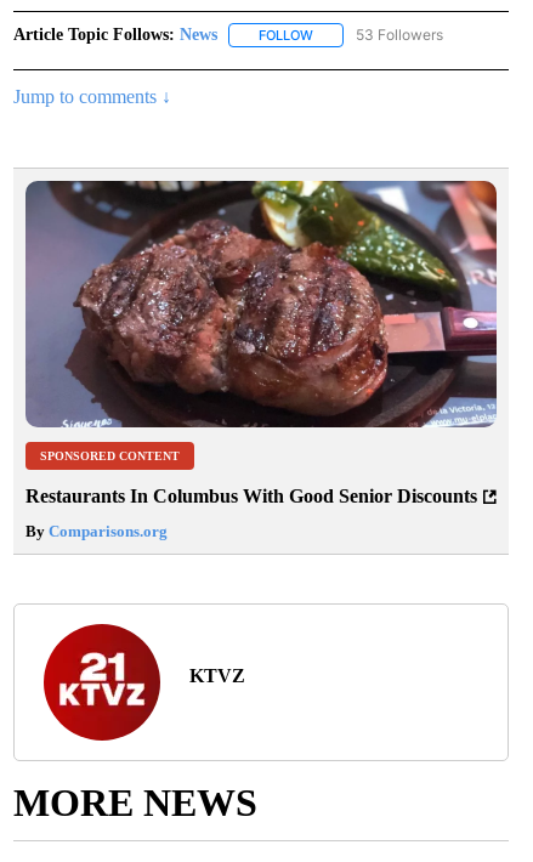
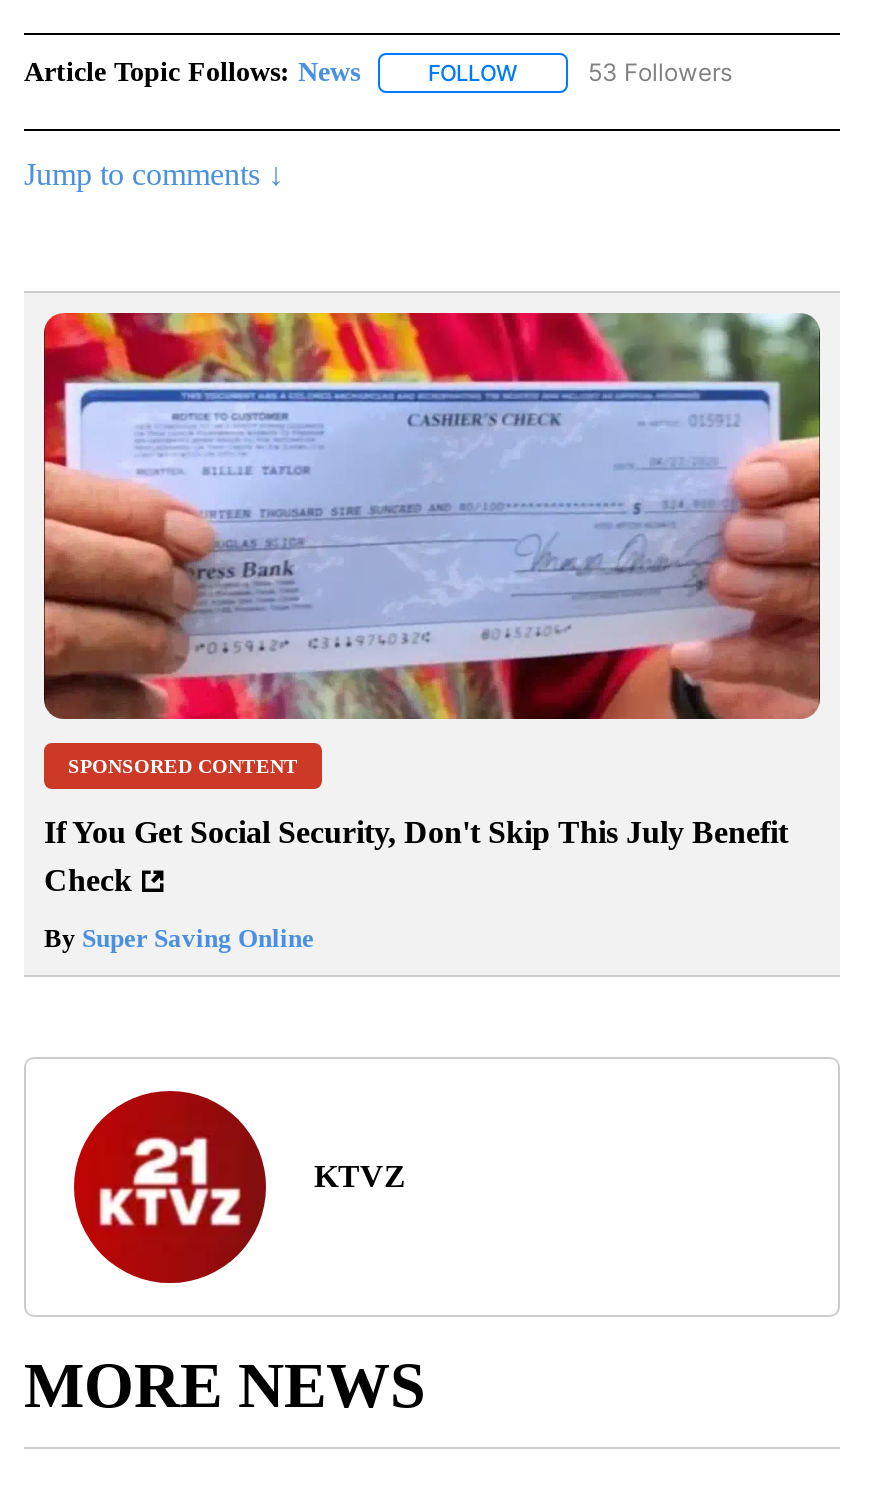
[24,180,498,429] [image] -> [42,311,822,721] [image]
[25,486,477,506] Restaurants In Columbus With Good Senior Discounts -> [44,815,788,897] If You Get Social Security, Don't Skip This July Benefit | Check
[25,522,168,540] By Comparisons.org -> [44,923,314,953] By Super Saving Online

